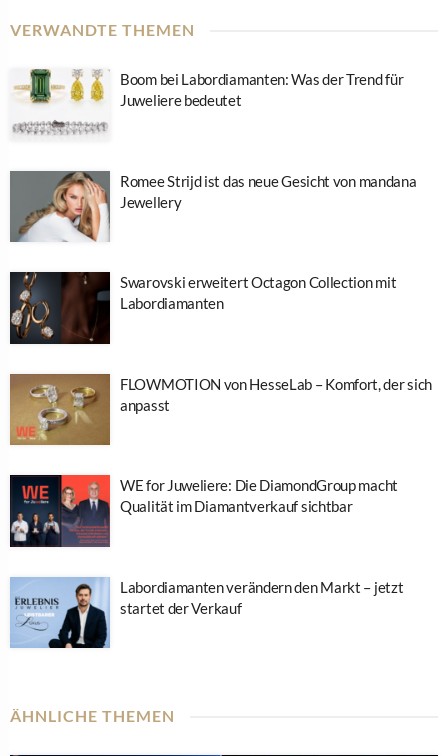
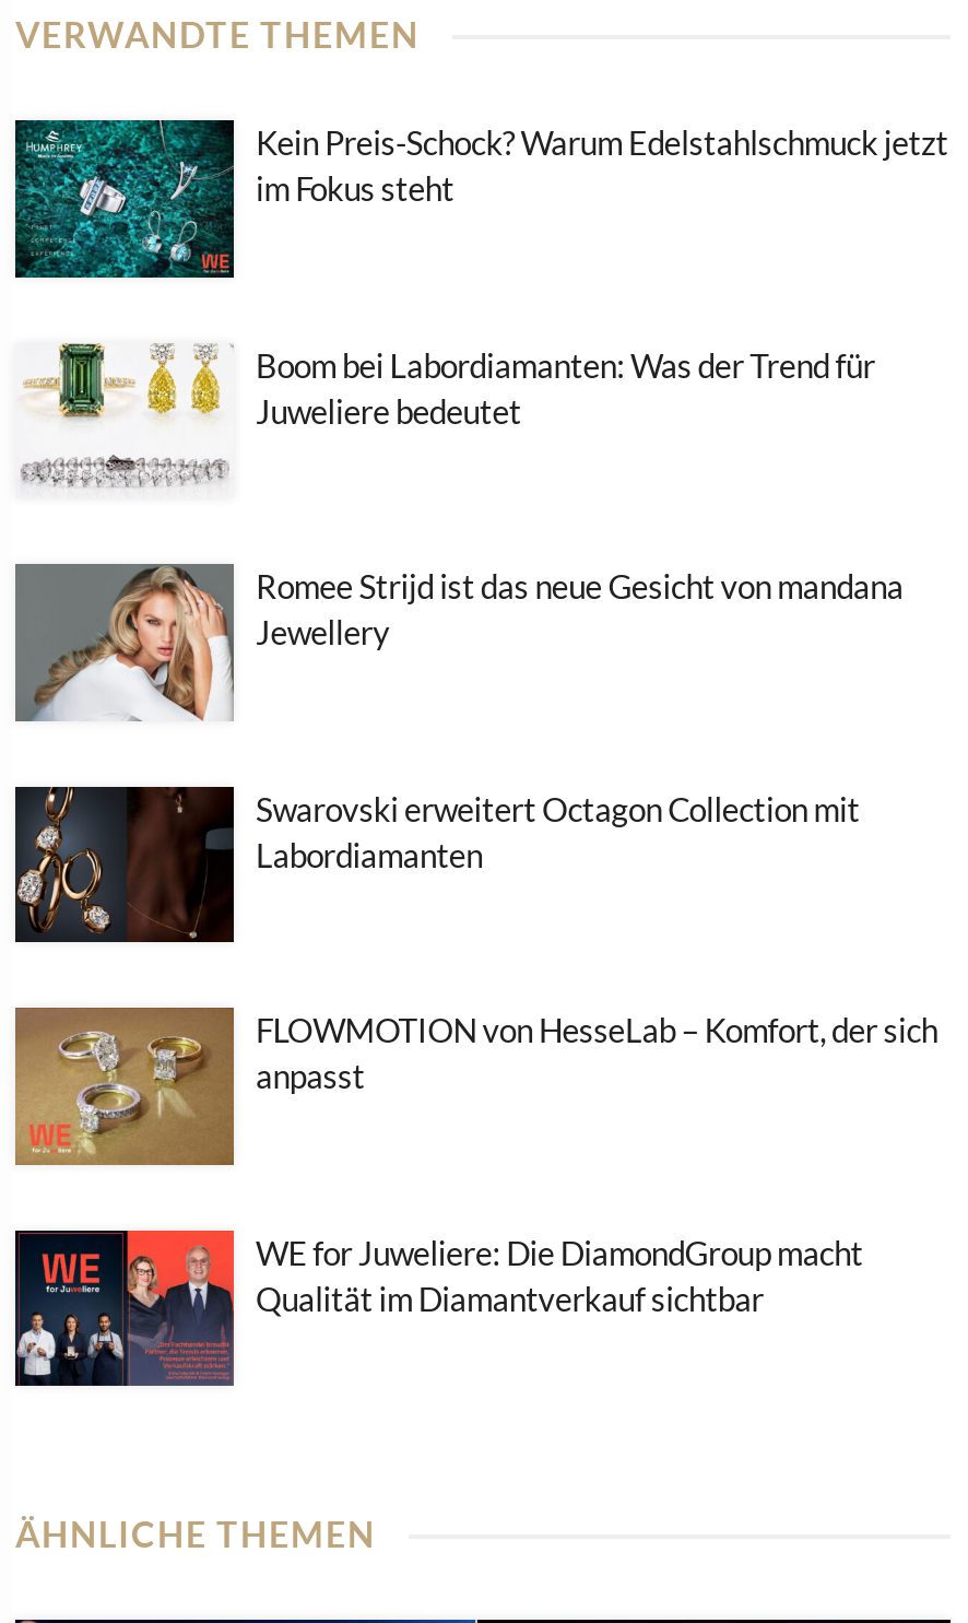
none -> [13,117,948,281] [image] | Kein Preis-Schock? Warum Edelstahlschmuck jetzt | im Fokus steht
moved [12,67,432,515] -> [20,340,938,1318]: [image] | Boom bei Labordiamanten: Was der Trend für | Juweliere bedeutet | ... | WE for Juweliere: Die DiamondGroup macht | Qualität im Diamantverkauf sichtbar
[10,576,403,649] [image] | Labordiamanten verändern den Markt – jetzt | startet der Verkauf -> none

